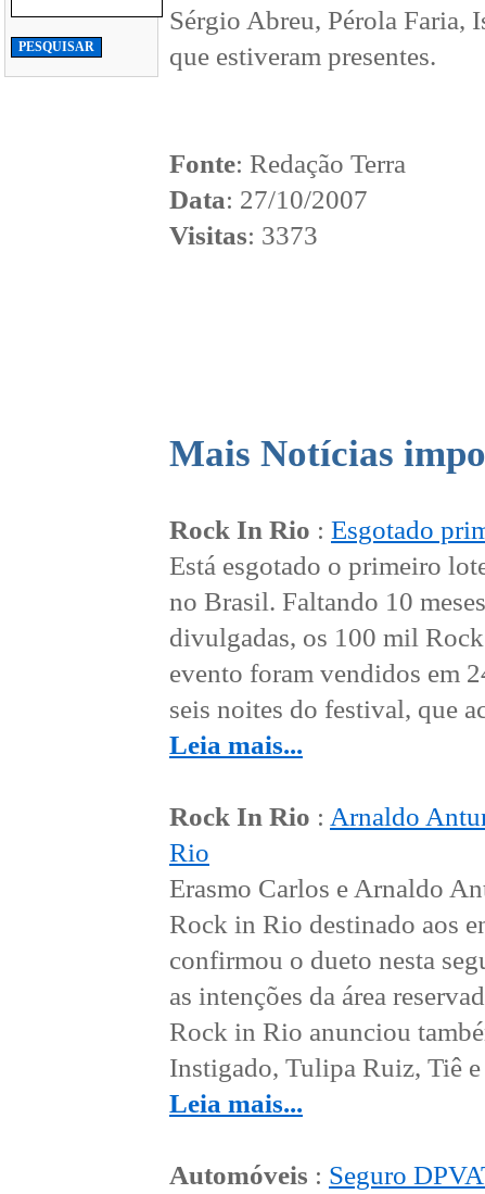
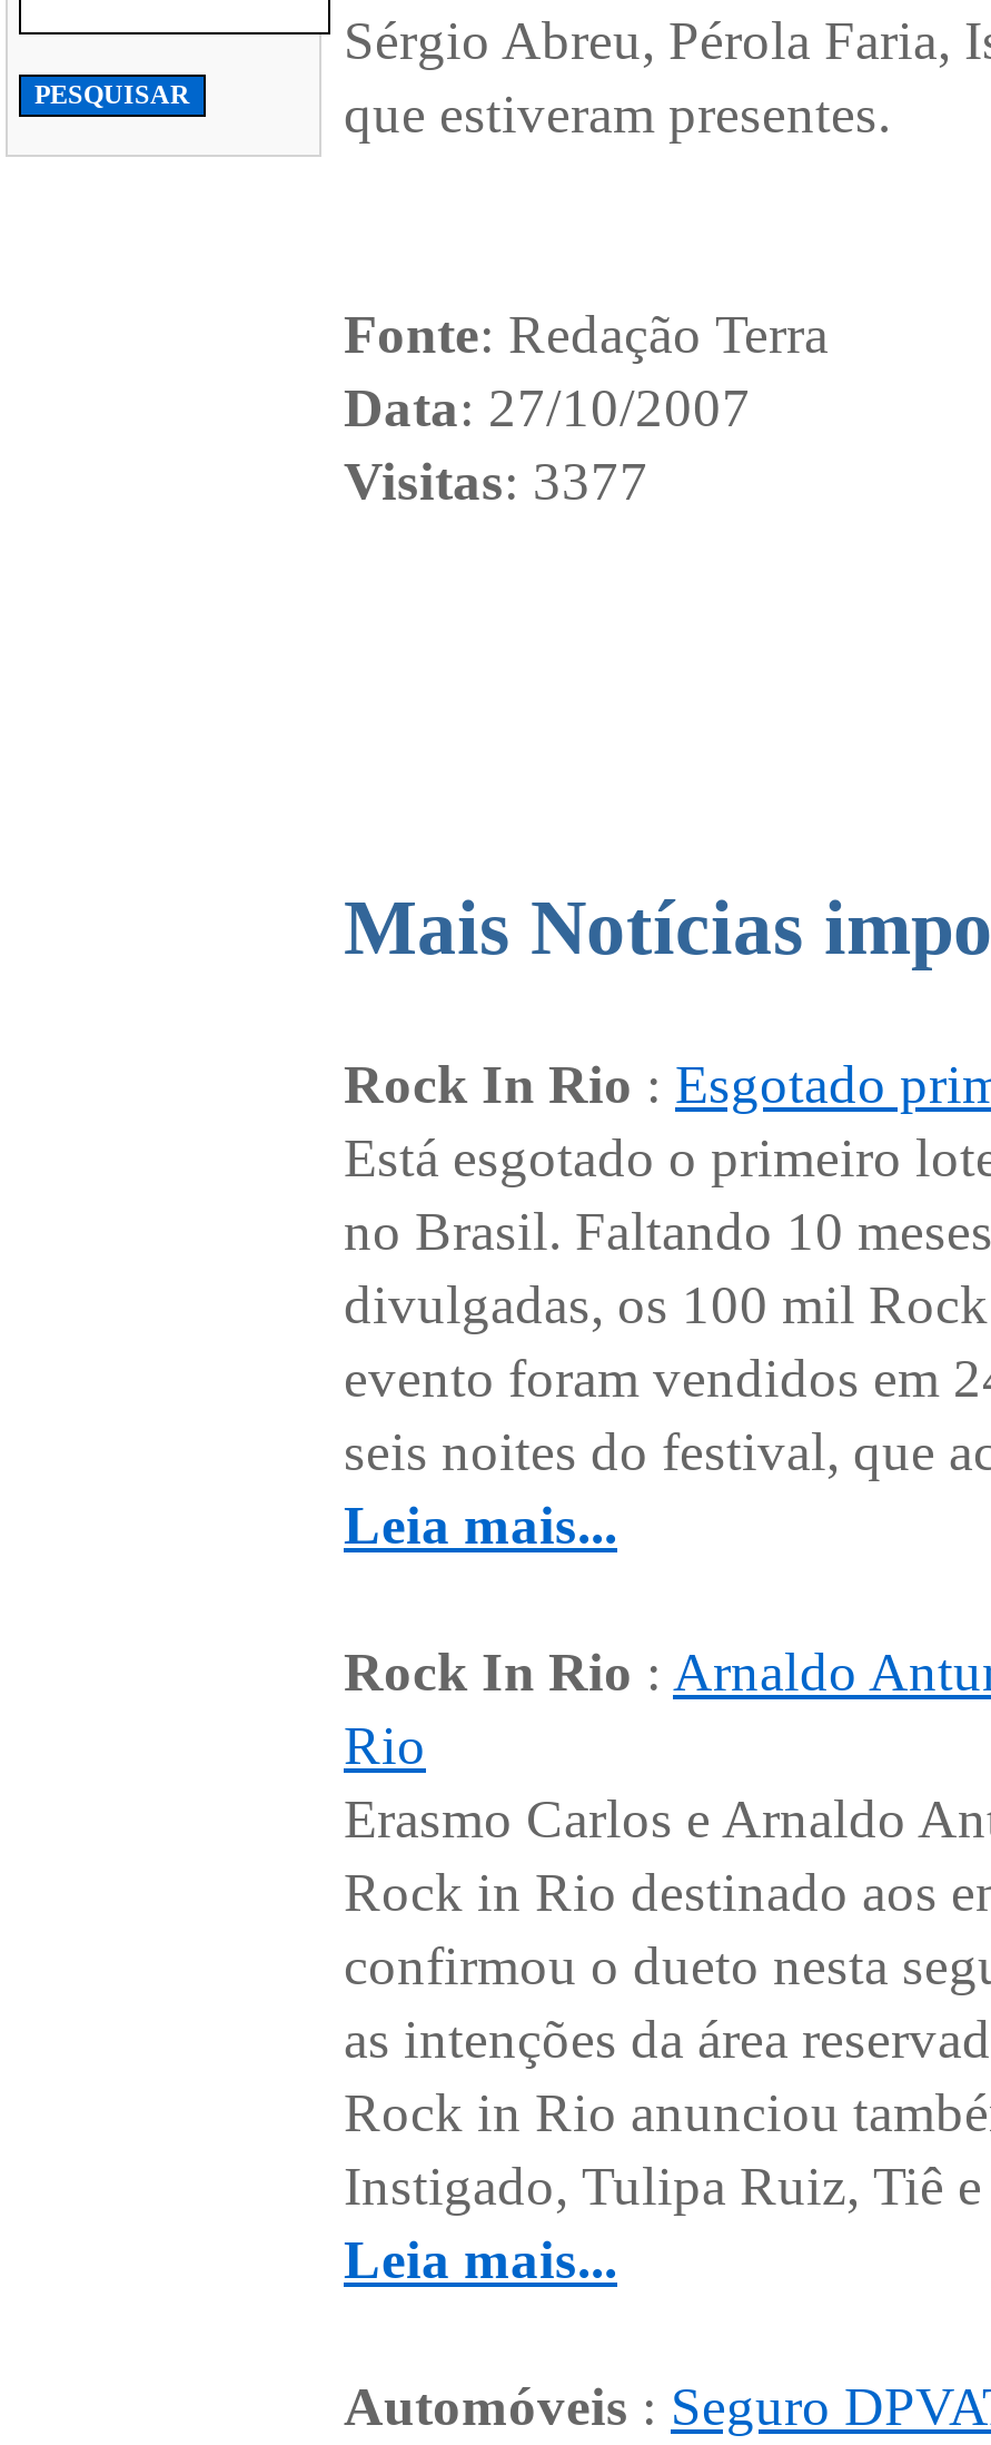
[169,221,318,250] Visitas: 3373 -> [344,451,648,511] Visitas: 3377

